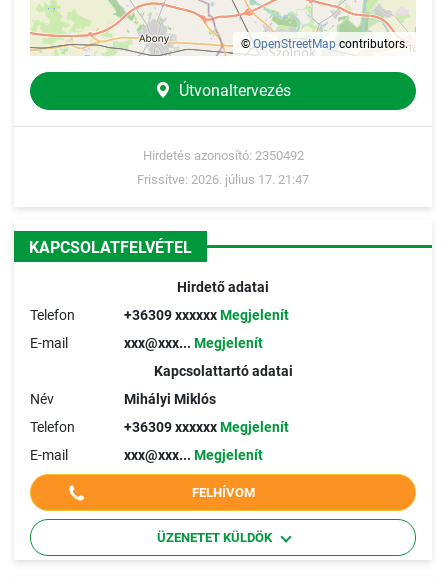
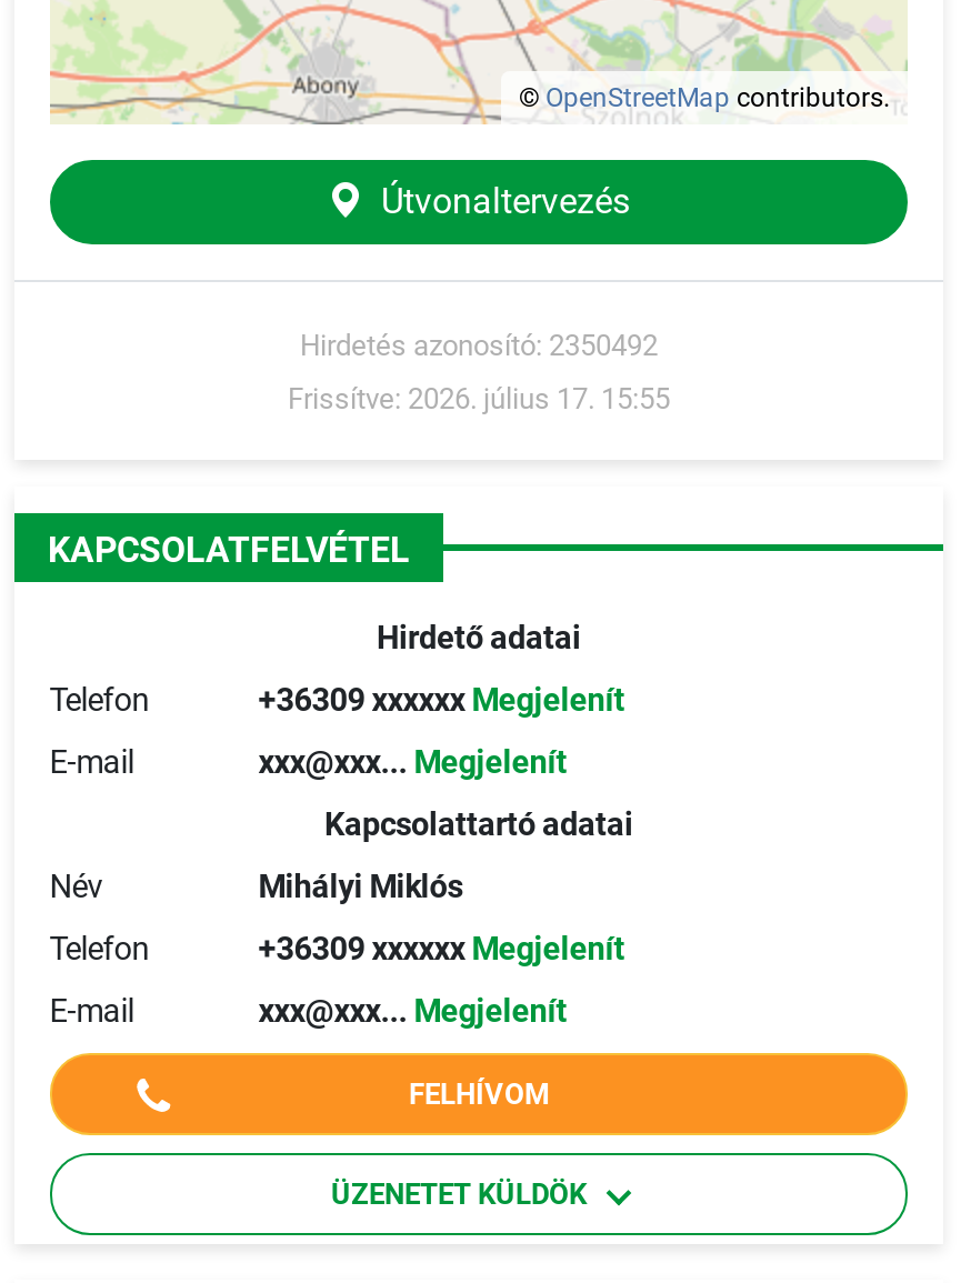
[137,172,309,187] Frissítve: 2026. július 17. 21:47 -> [288,381,670,415] Frissítve: 2026. július 17. 15:55

